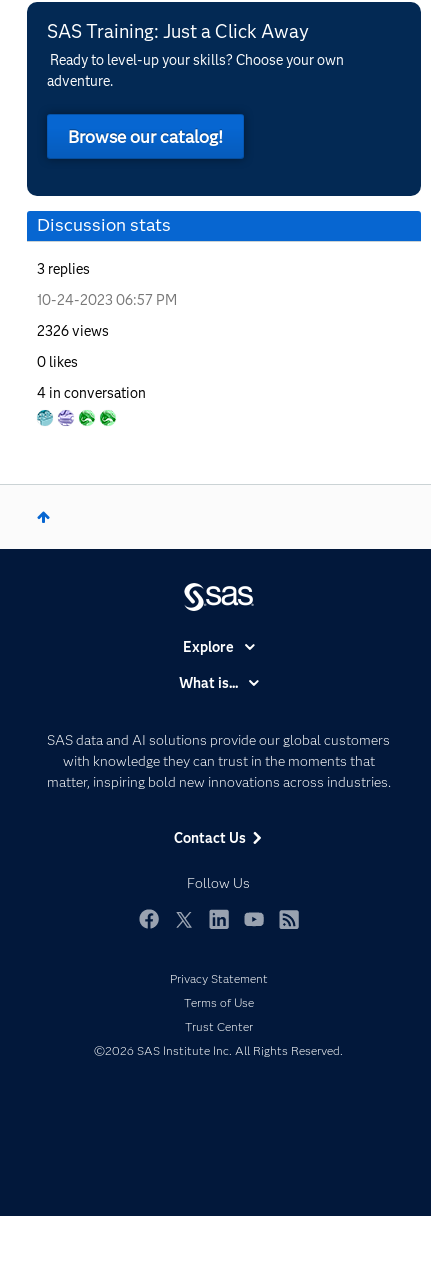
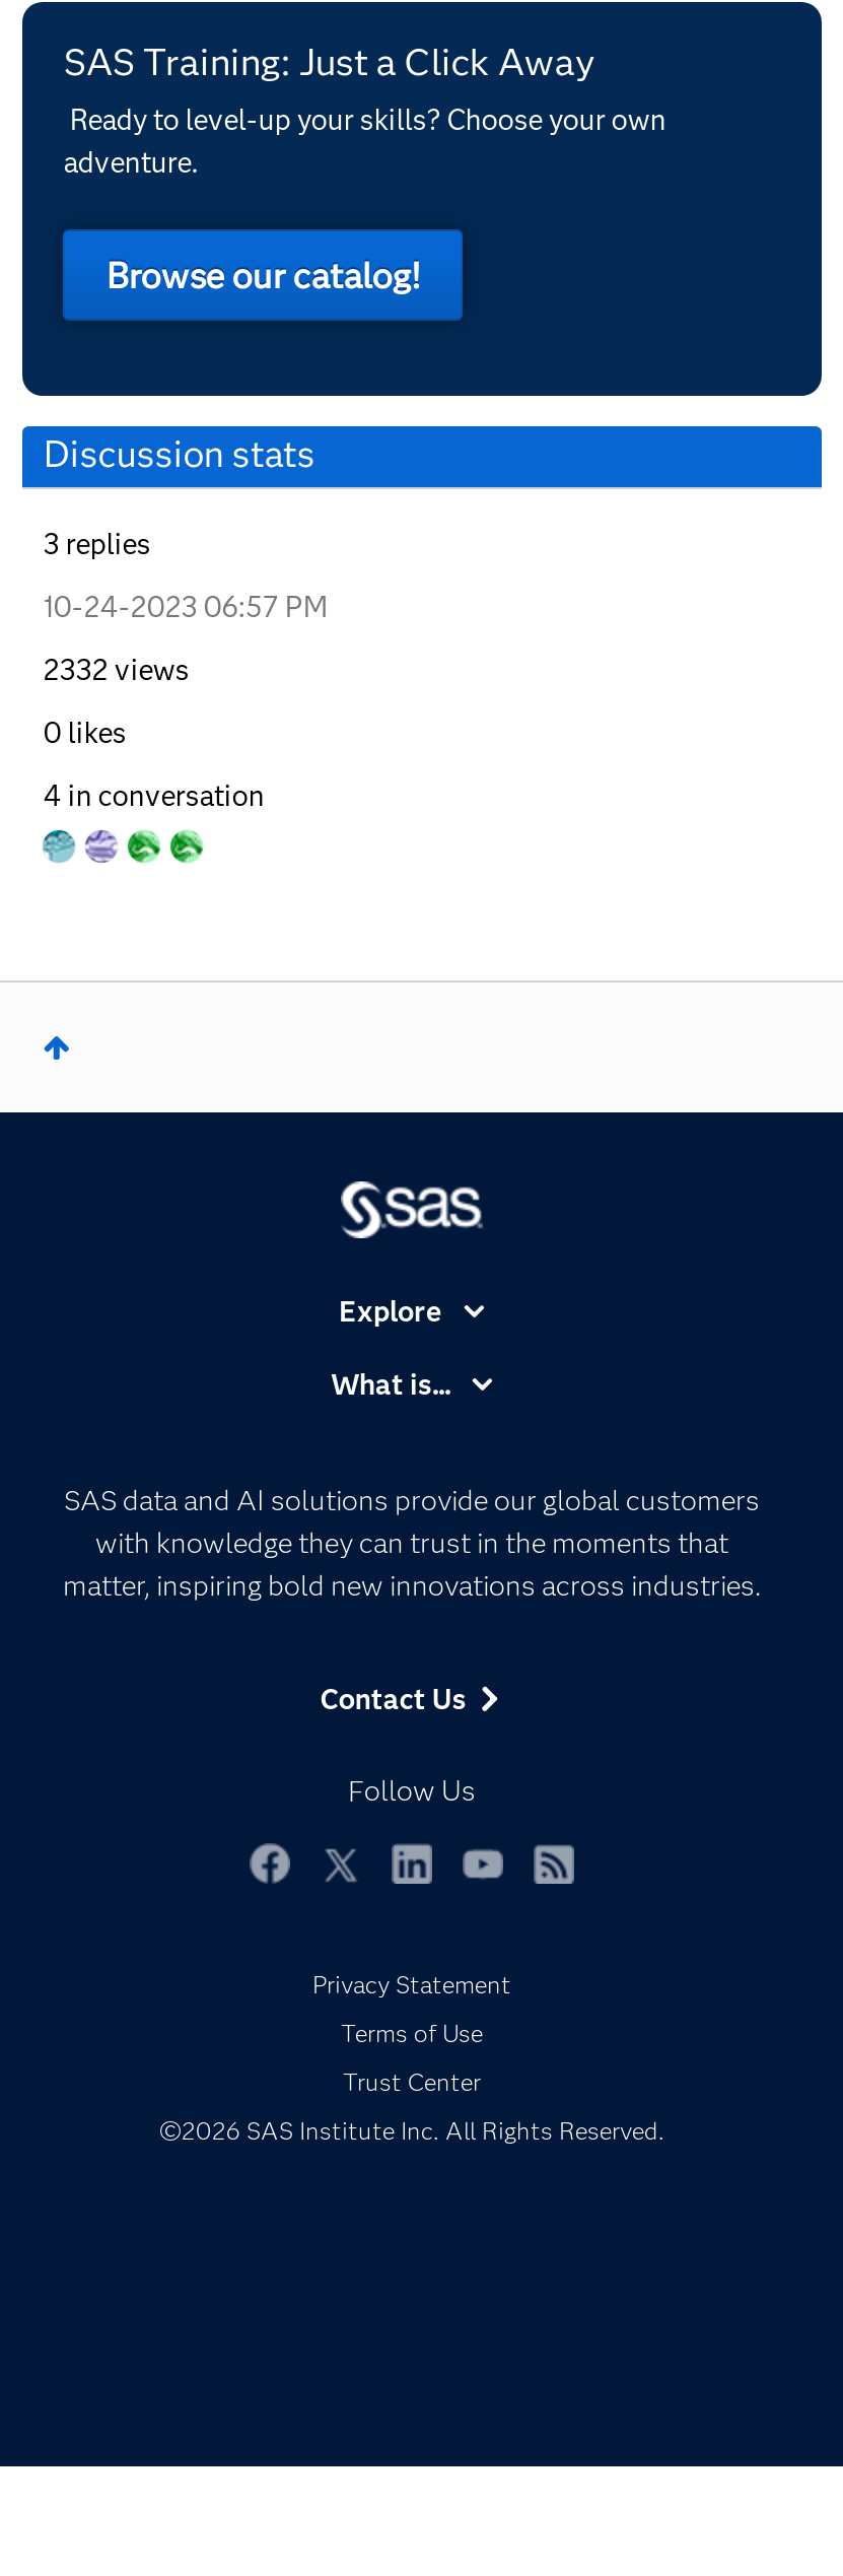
[37,322,109,340] 2326 views -> [43,651,189,688] 2332 views

